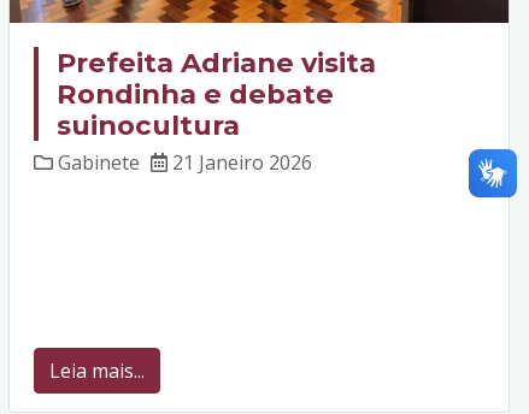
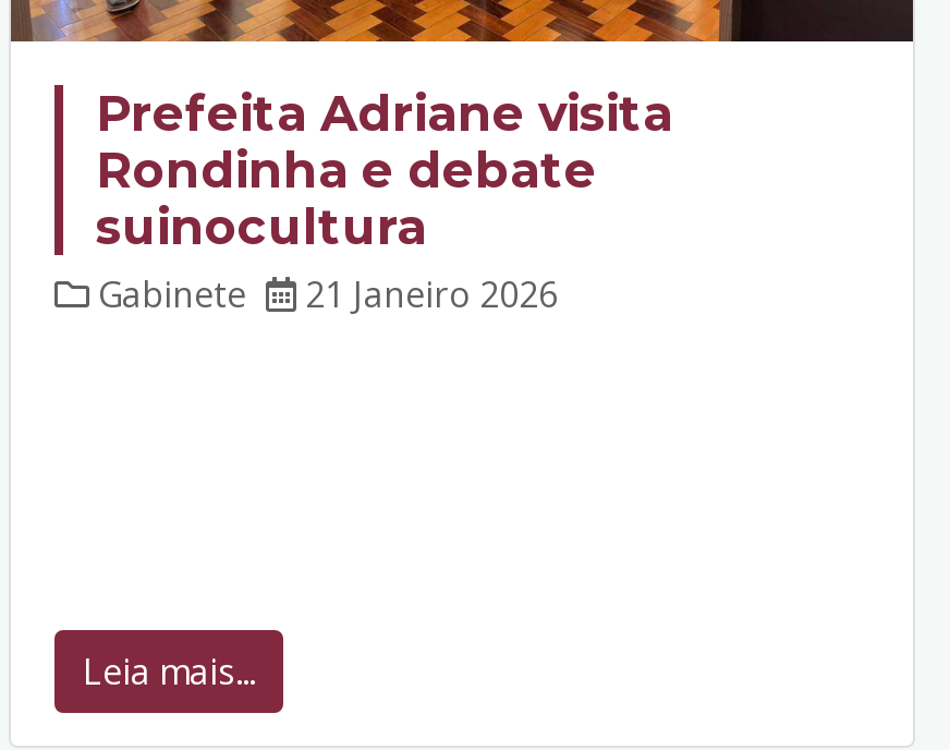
[468,148,518,199] [image] -> none

